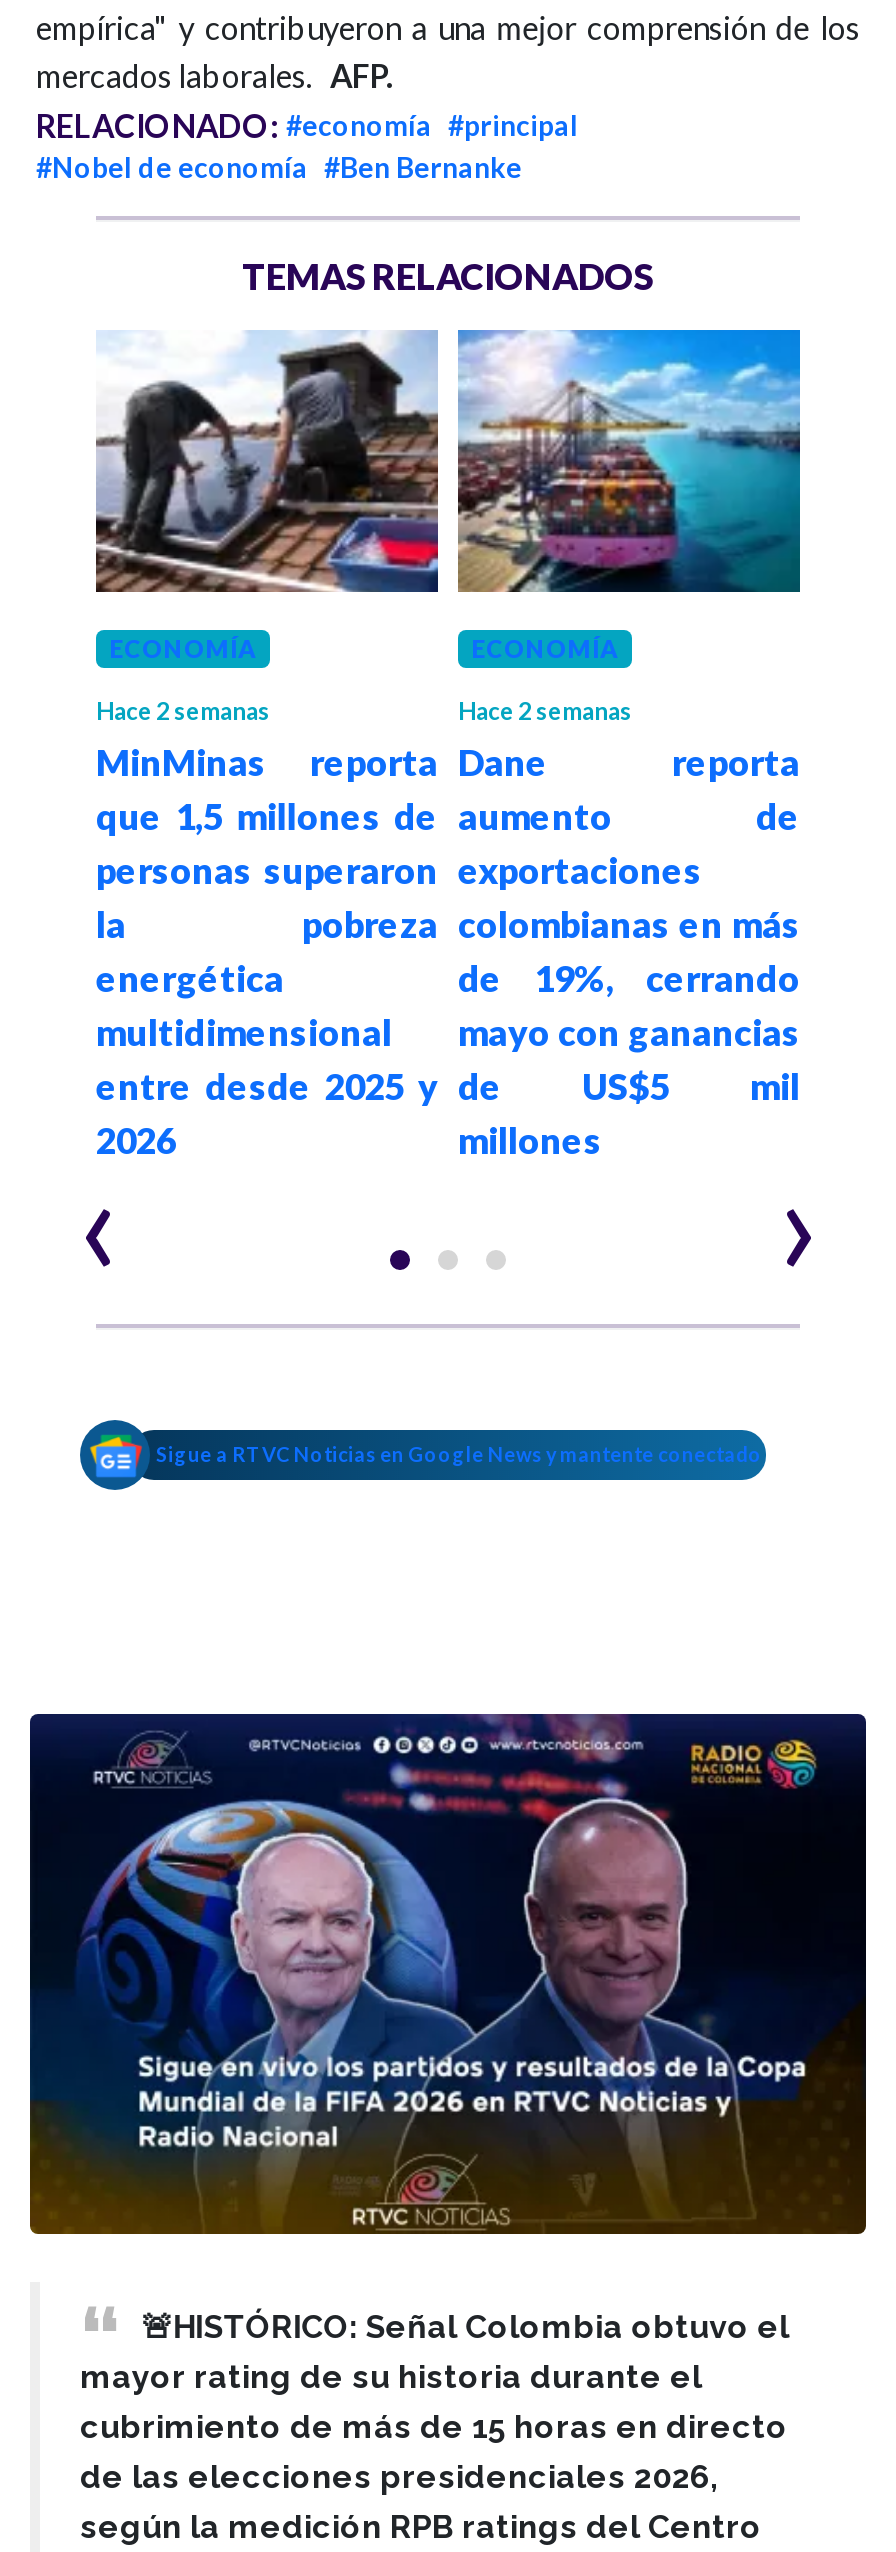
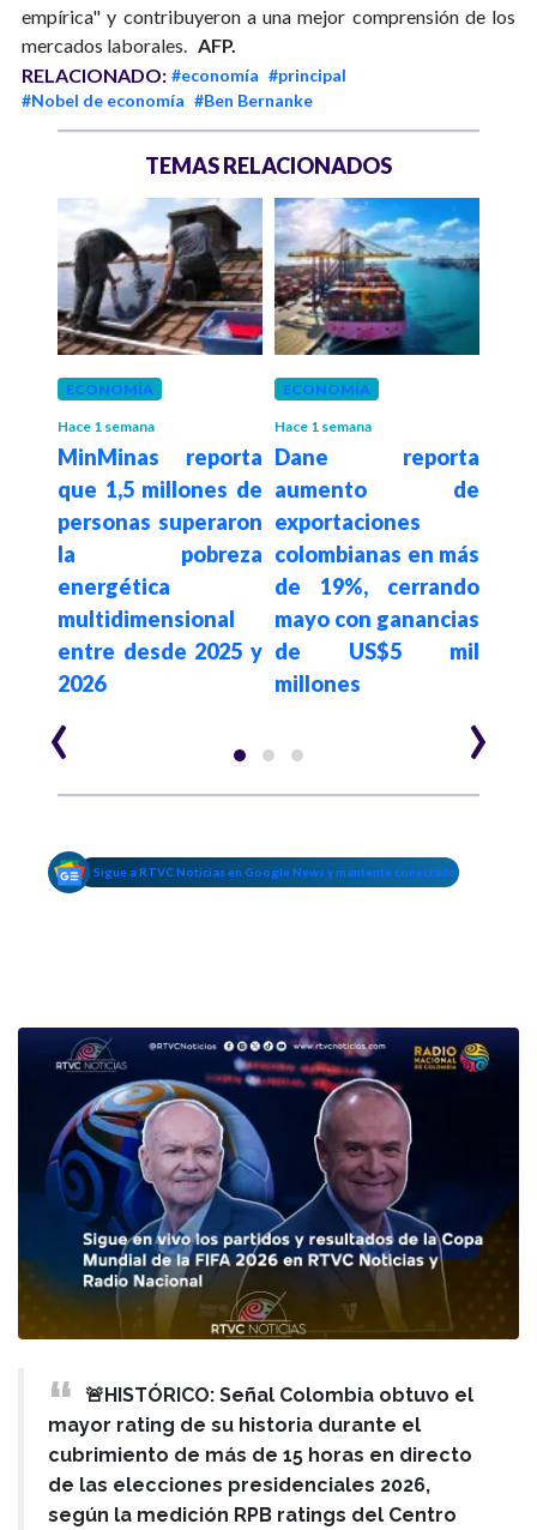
[96,696,270,726] Hace 2 semanas -> [58,417,155,435] Hace 1 semana
[458,696,632,726] Hace 2 semanas -> [274,417,372,435] Hace 1 semana

